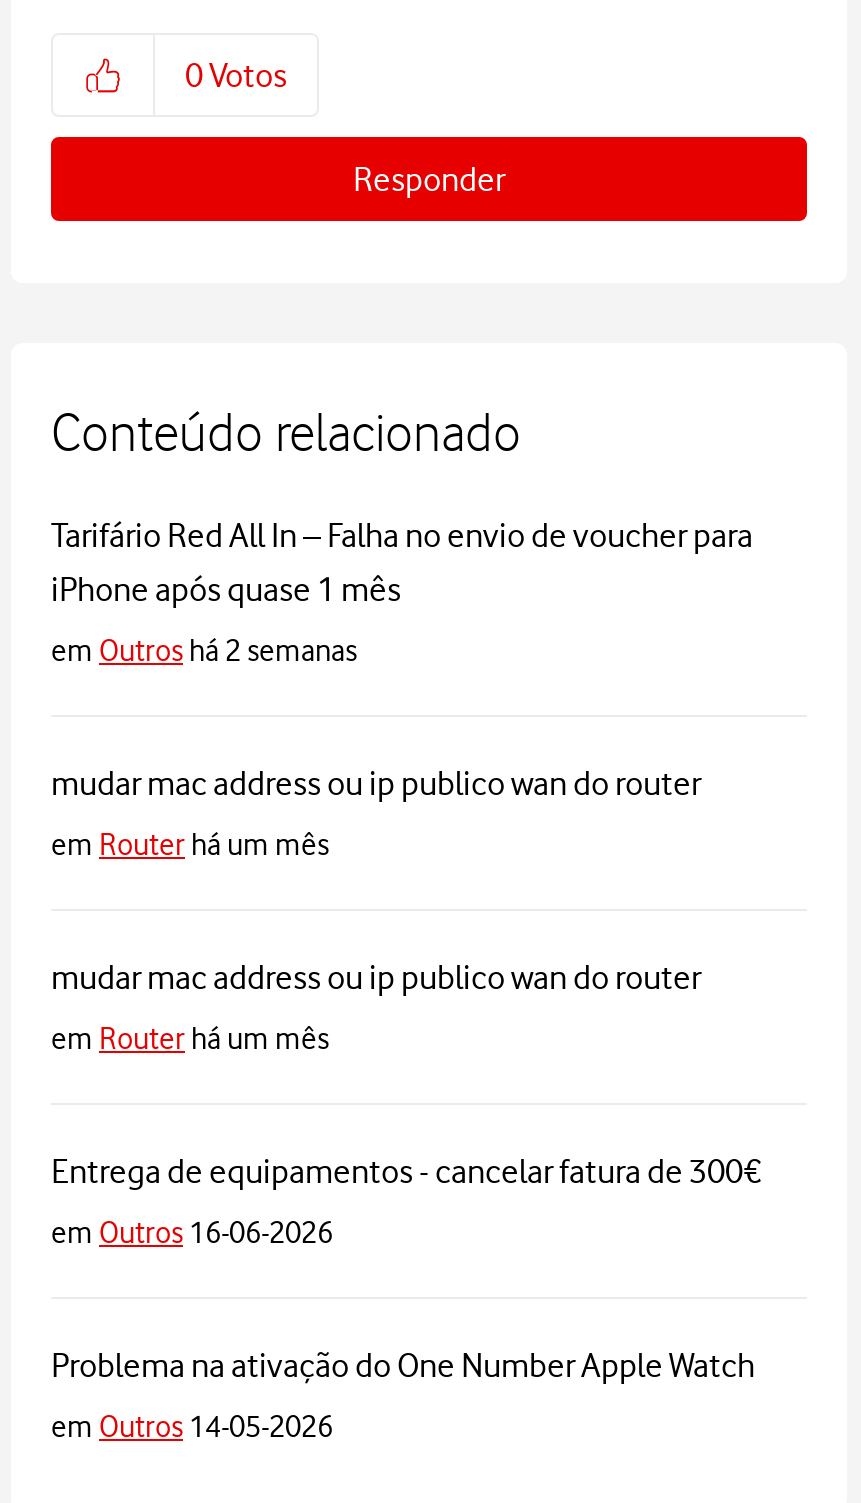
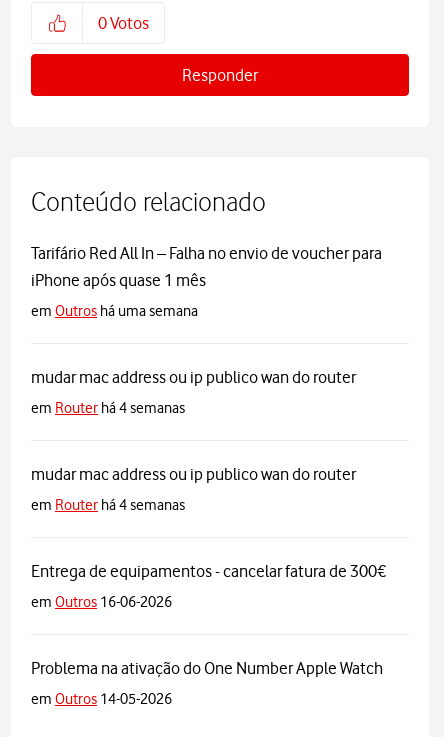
[51,634,357,670] em Outros há 2 semanas -> [31,302,198,320] em Outros há uma semana
[51,828,329,864] em Router há um mês -> [31,399,185,417] em Router há 4 semanas
[51,1022,329,1058] em Router há um mês -> [31,496,185,514] em Router há 4 semanas

